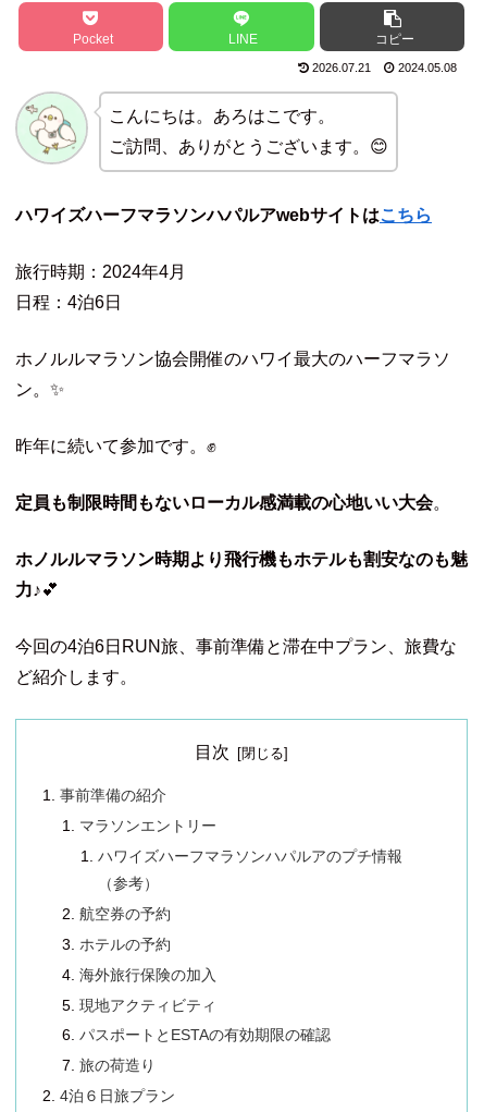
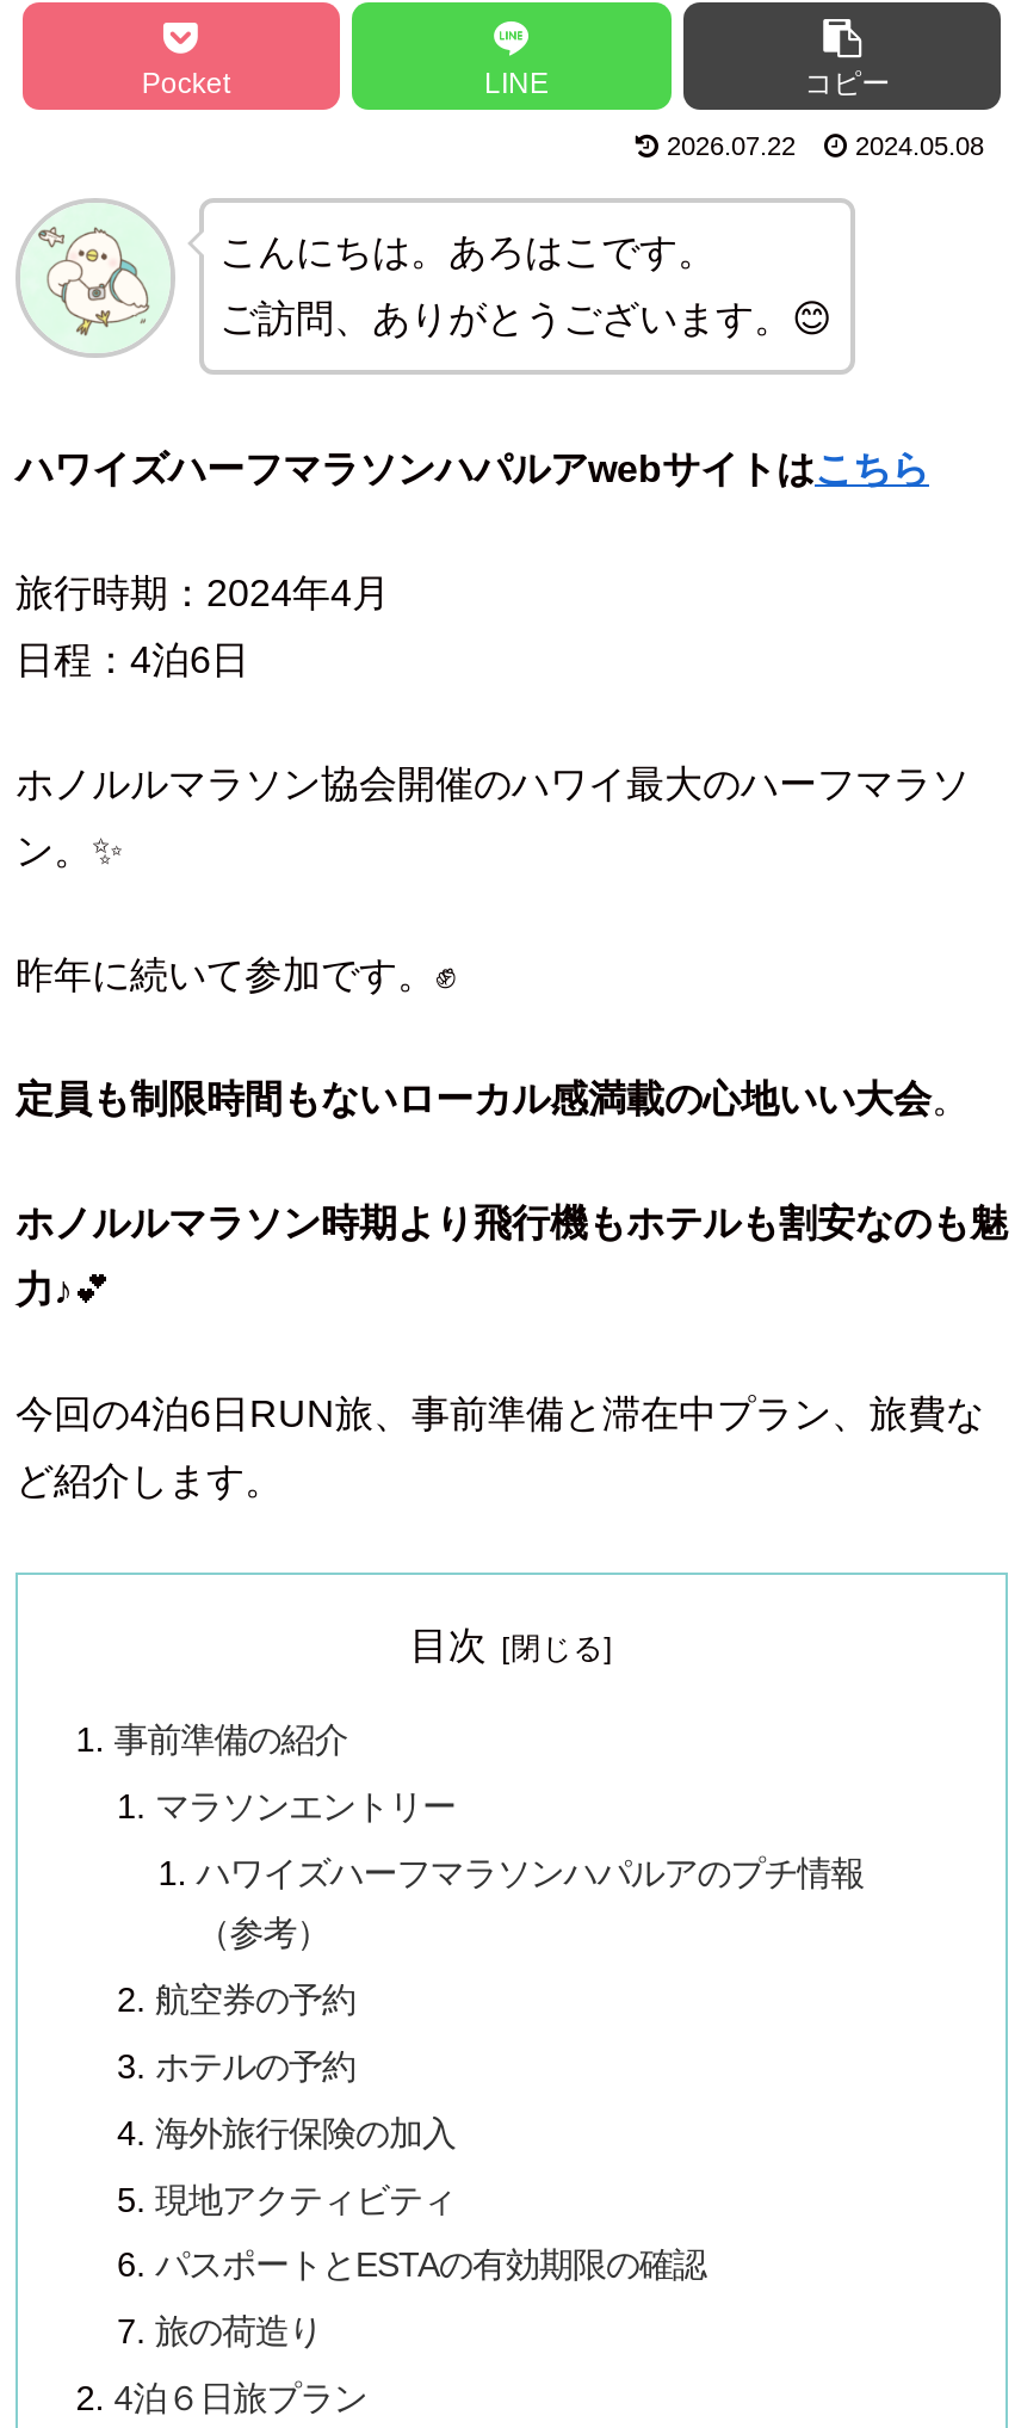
[312,61,371,74] 2026.07.21 -> [667,132,796,160] 2026.07.22

